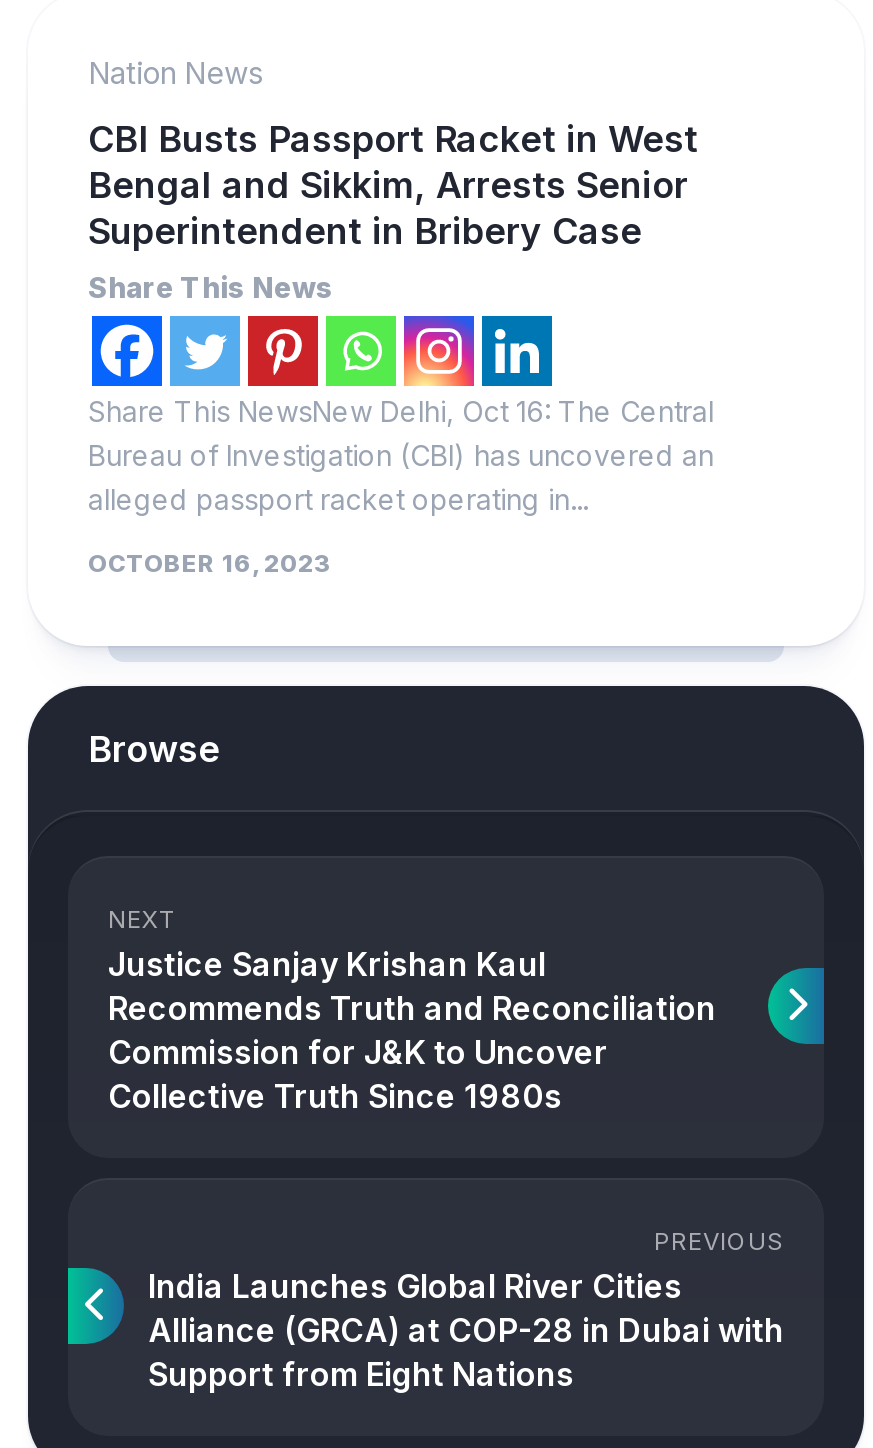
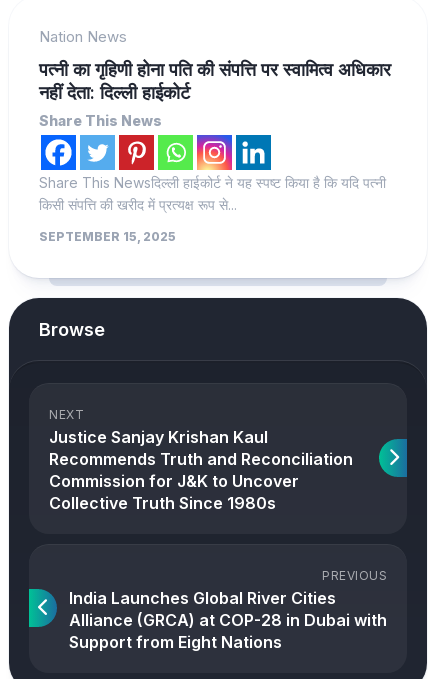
[88,118,698,252] CBI Busts Passport Racket in West | Bengal and Sikkim, Arrests Senior | Superintendent in Bribery Case -> [39,59,391,103] पत्नी का गृहिणी होना पति की संपत्ति पर स्वामित्व अधिकार | नहीं देता: दिल्ली हाईकोर्ट
[88,394,714,516] Share This NewsNew Delhi, Oct 16: The Central | Bureau of Investigation (CBI) has uncovered an | alleged passport racket operating in... -> [39,174,386,213] Share This Newsदिल्ली हाईकोर्ट ने यह स्पष्ट किया है कि यदि पत्नी | किसी संपत्ति की खरीद में प्रत्यक्ष रूप से...
[88,548,330,578] OCTOBER 16, 2023 -> [39,229,176,244] SEPTEMBER 15, 2025

